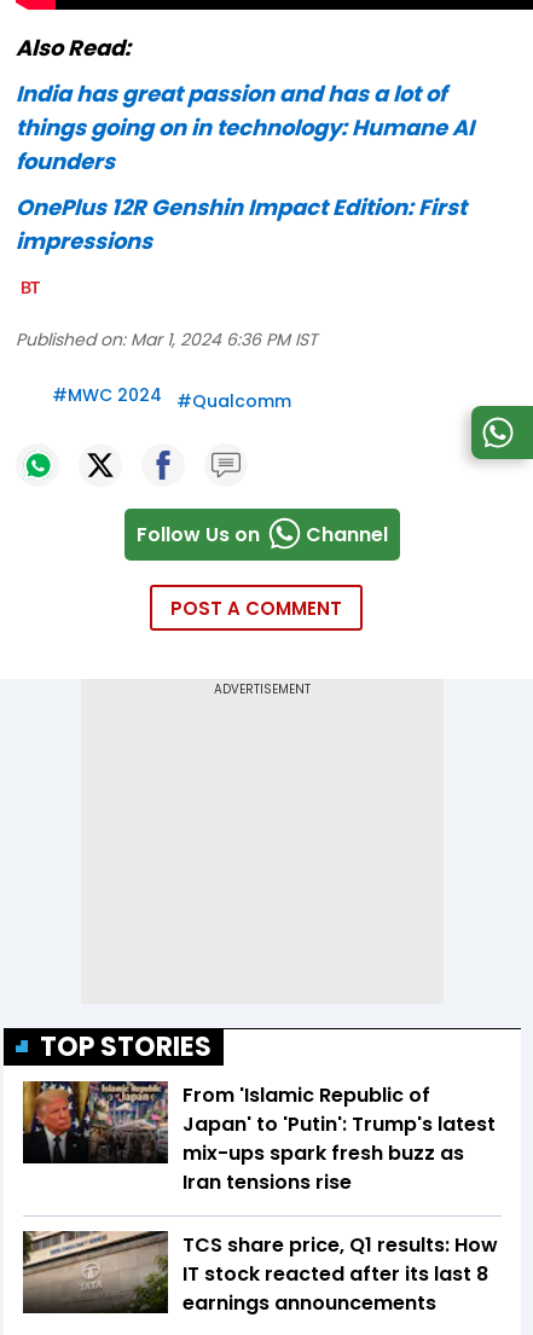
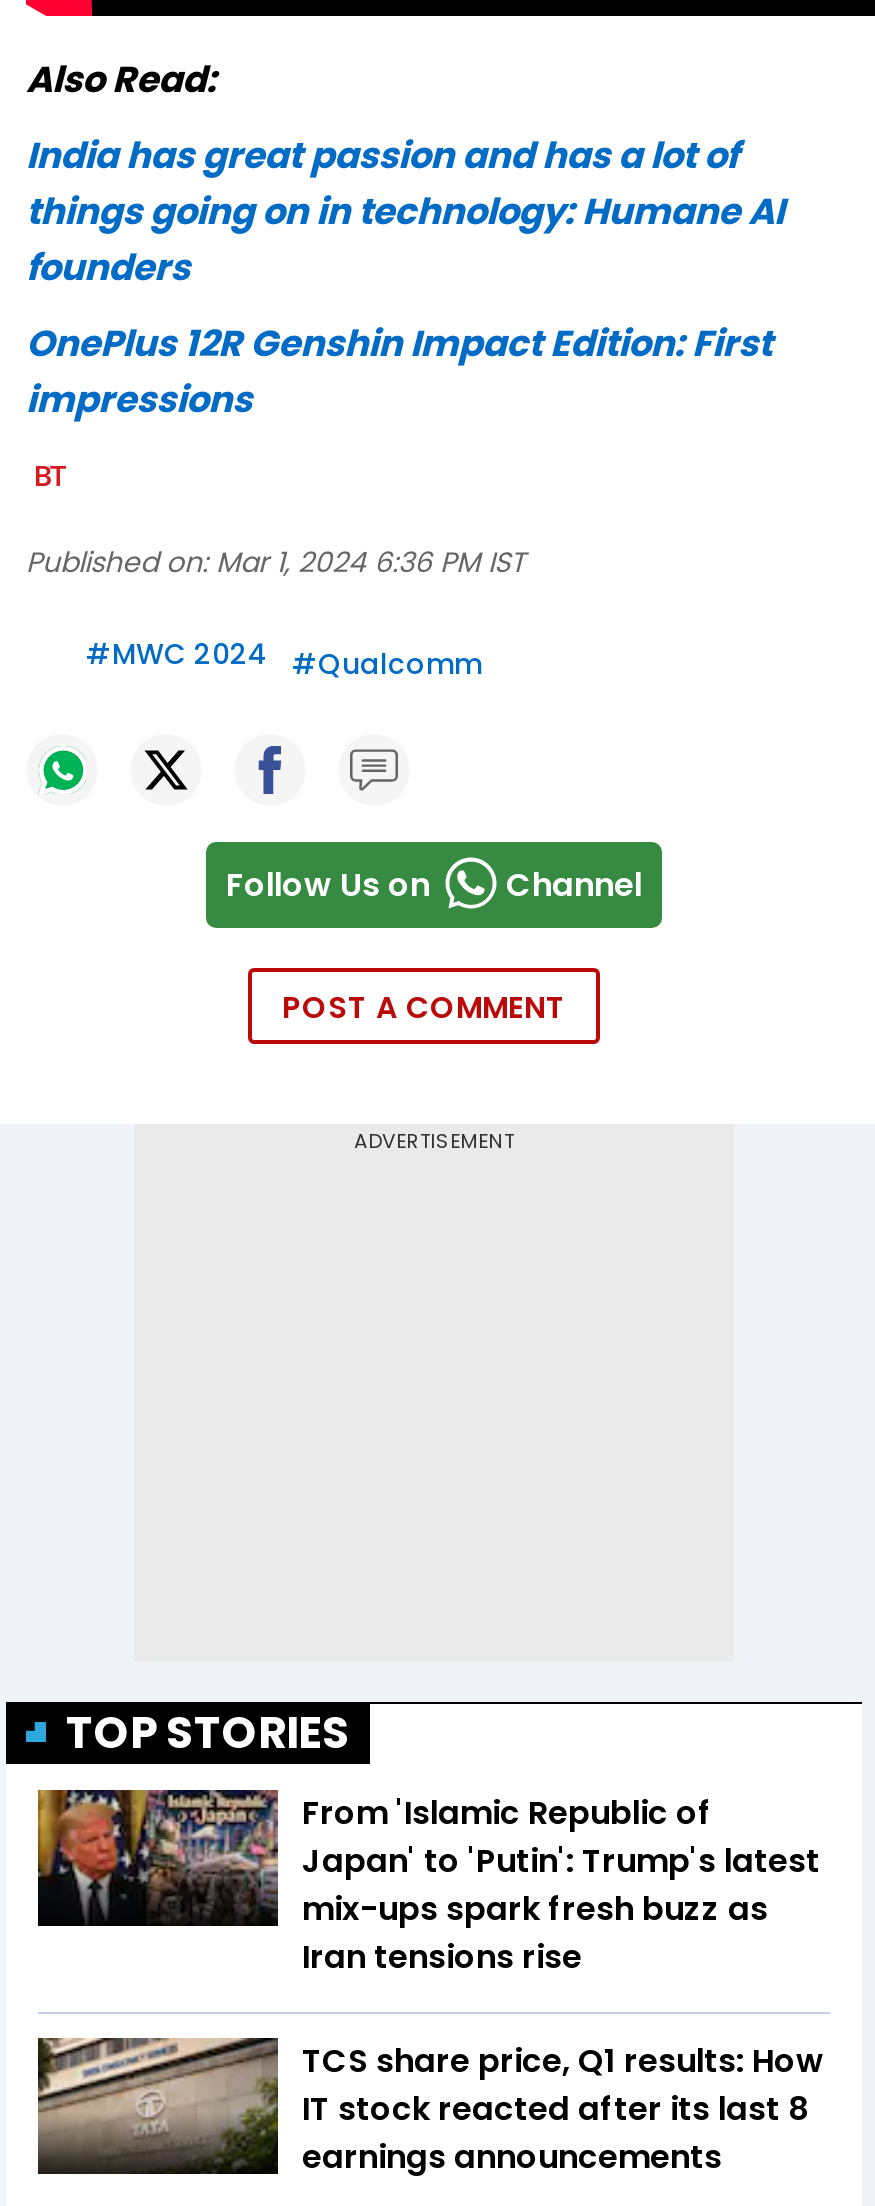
[467,405,529,463] [image] -> none

